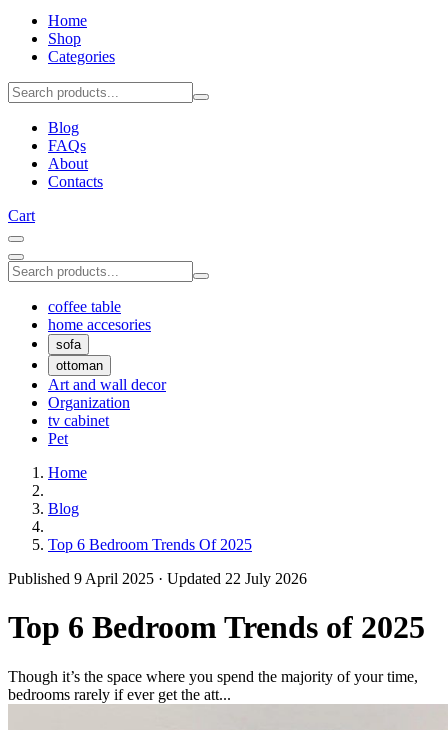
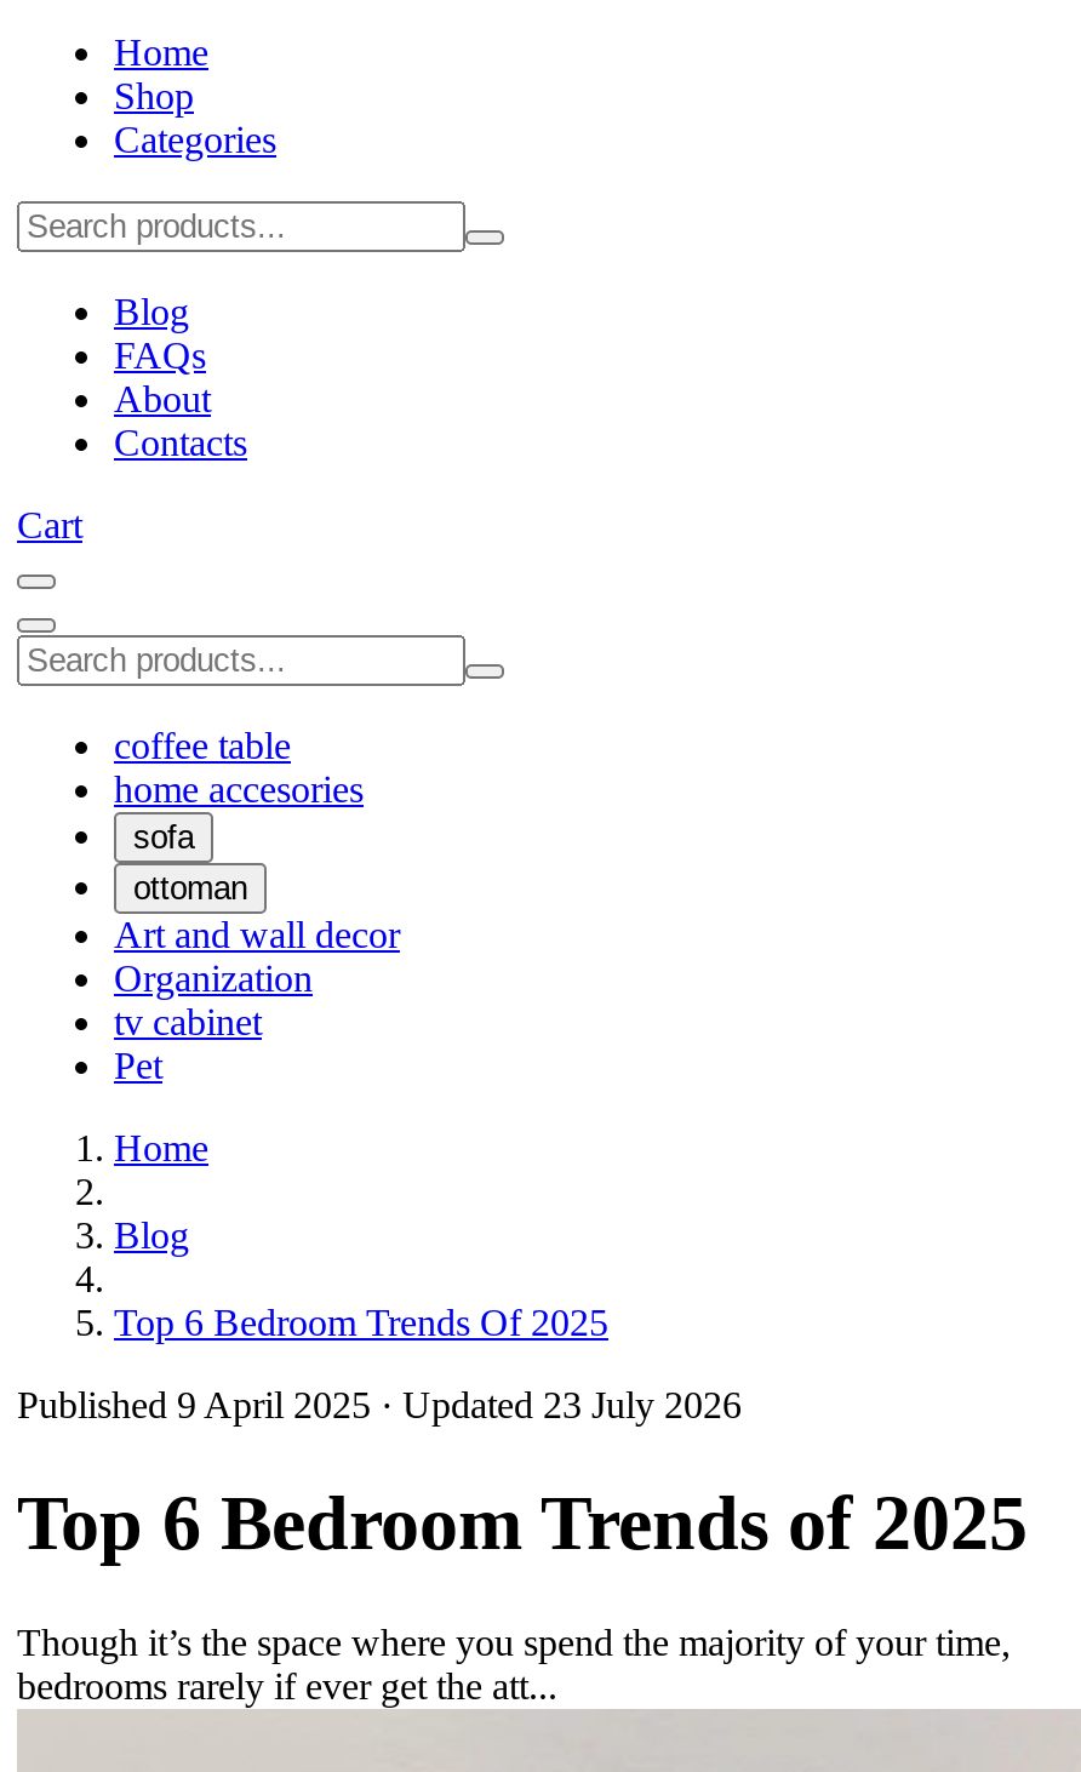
[8,570,307,587] Published 9 April 2025 · Updated 22 July 2026 -> [17,1384,742,1425] Published 9 April 2025 · Updated 23 July 2026

